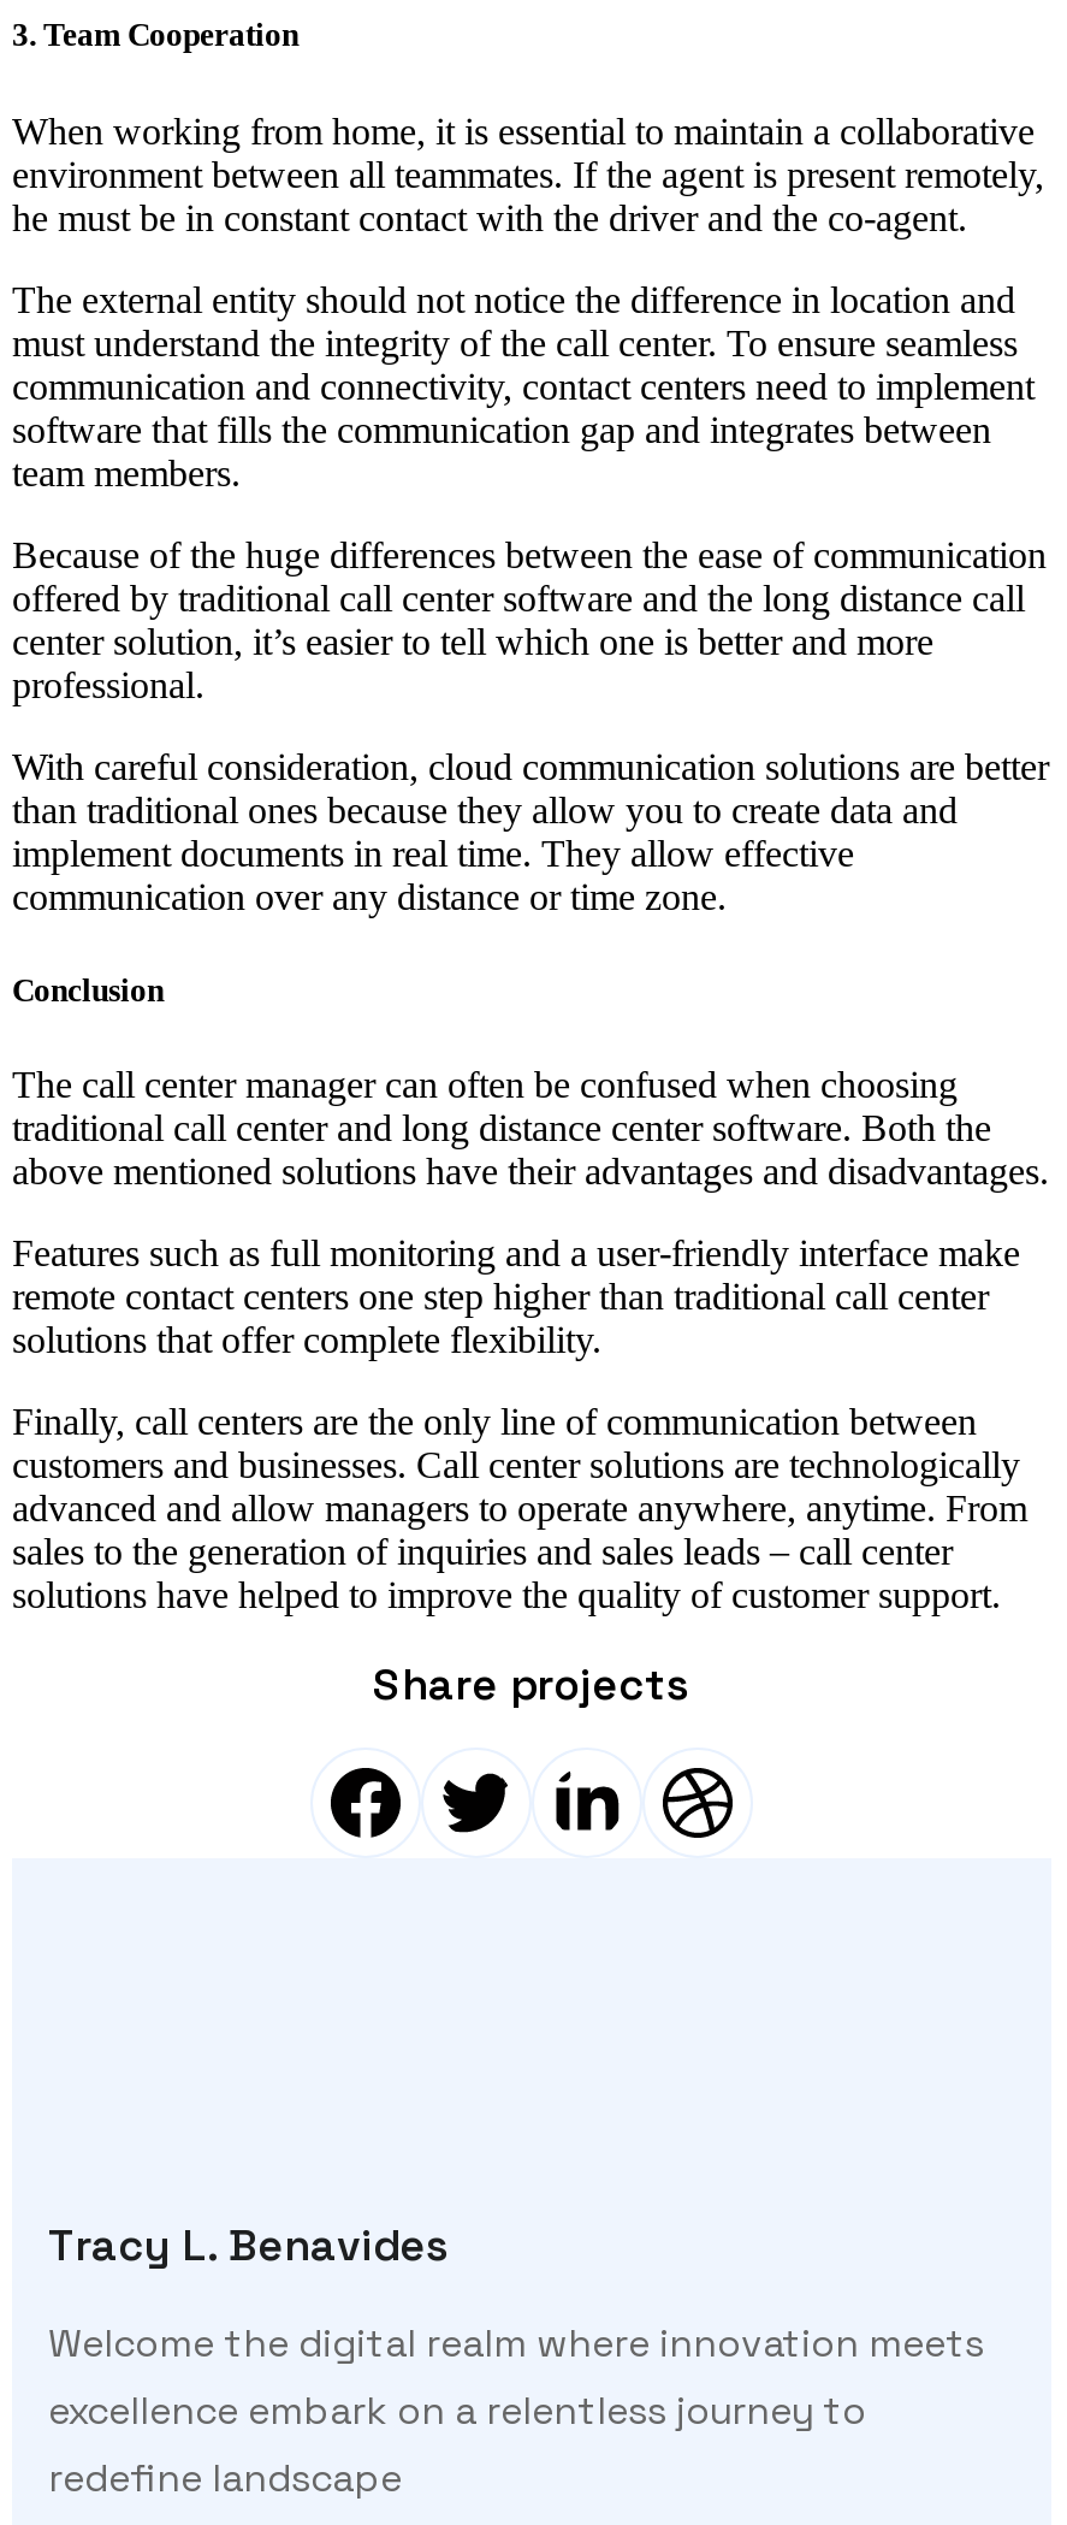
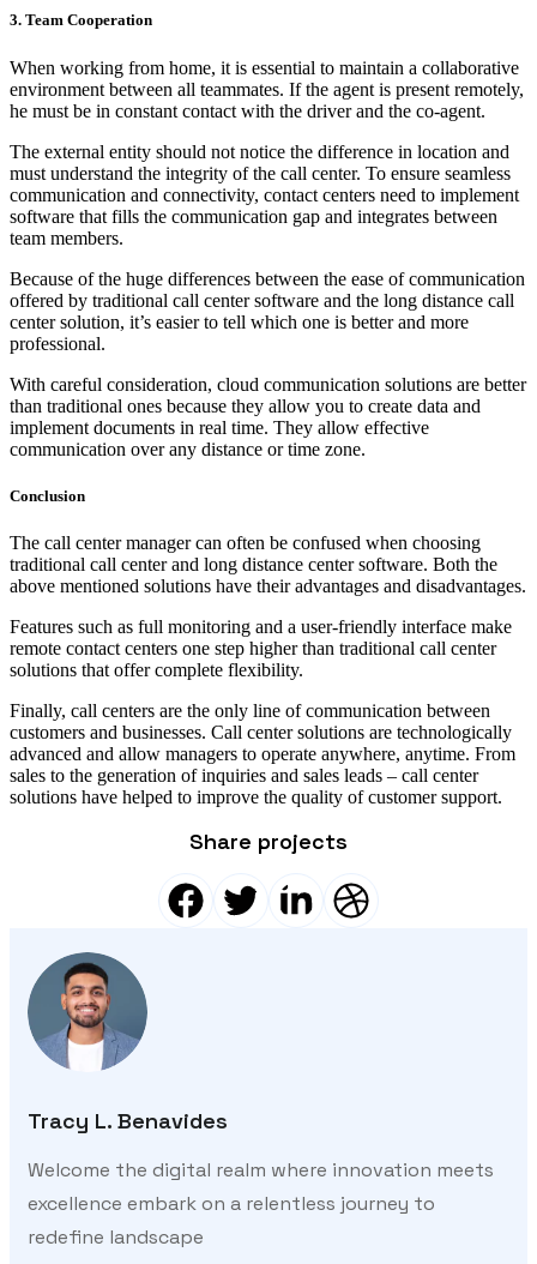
none -> [26,951,149,1071] [image]

